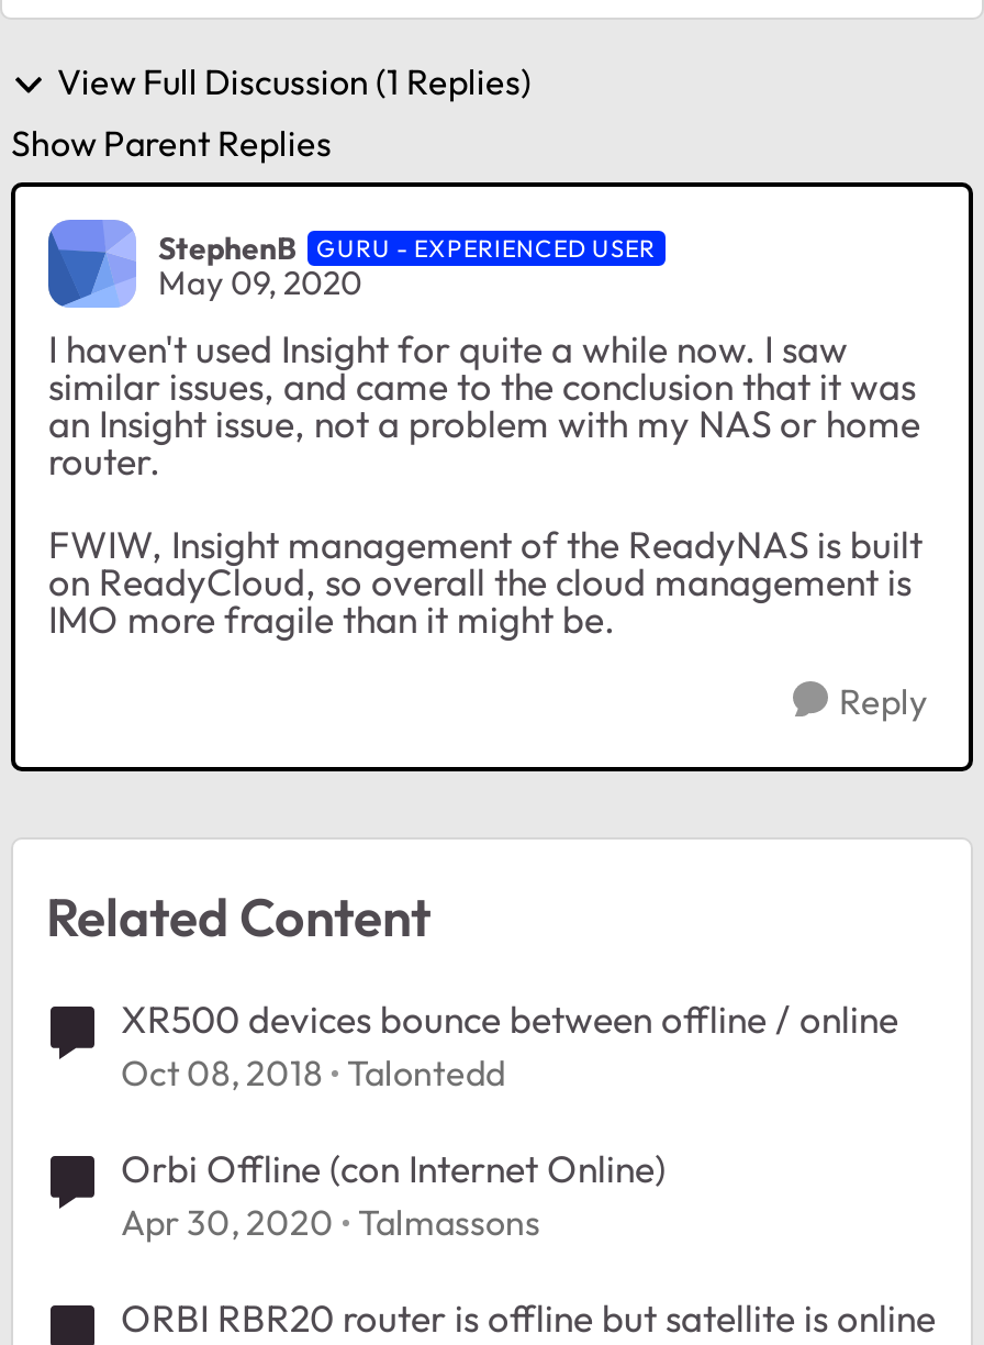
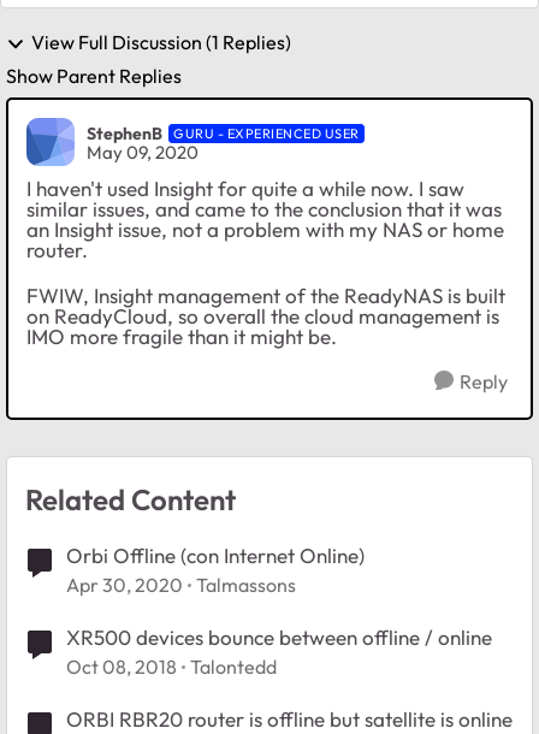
moved [121,996,898,1095] -> [66,625,492,679]: XR500 devices bounce between offline / online | Oct 08, 2018 Talontedd
moved [121,1145,666,1244] -> [66,543,365,597]: Orbi Offline (con Internet Online) | Apr 30, 2020 Talmassons

